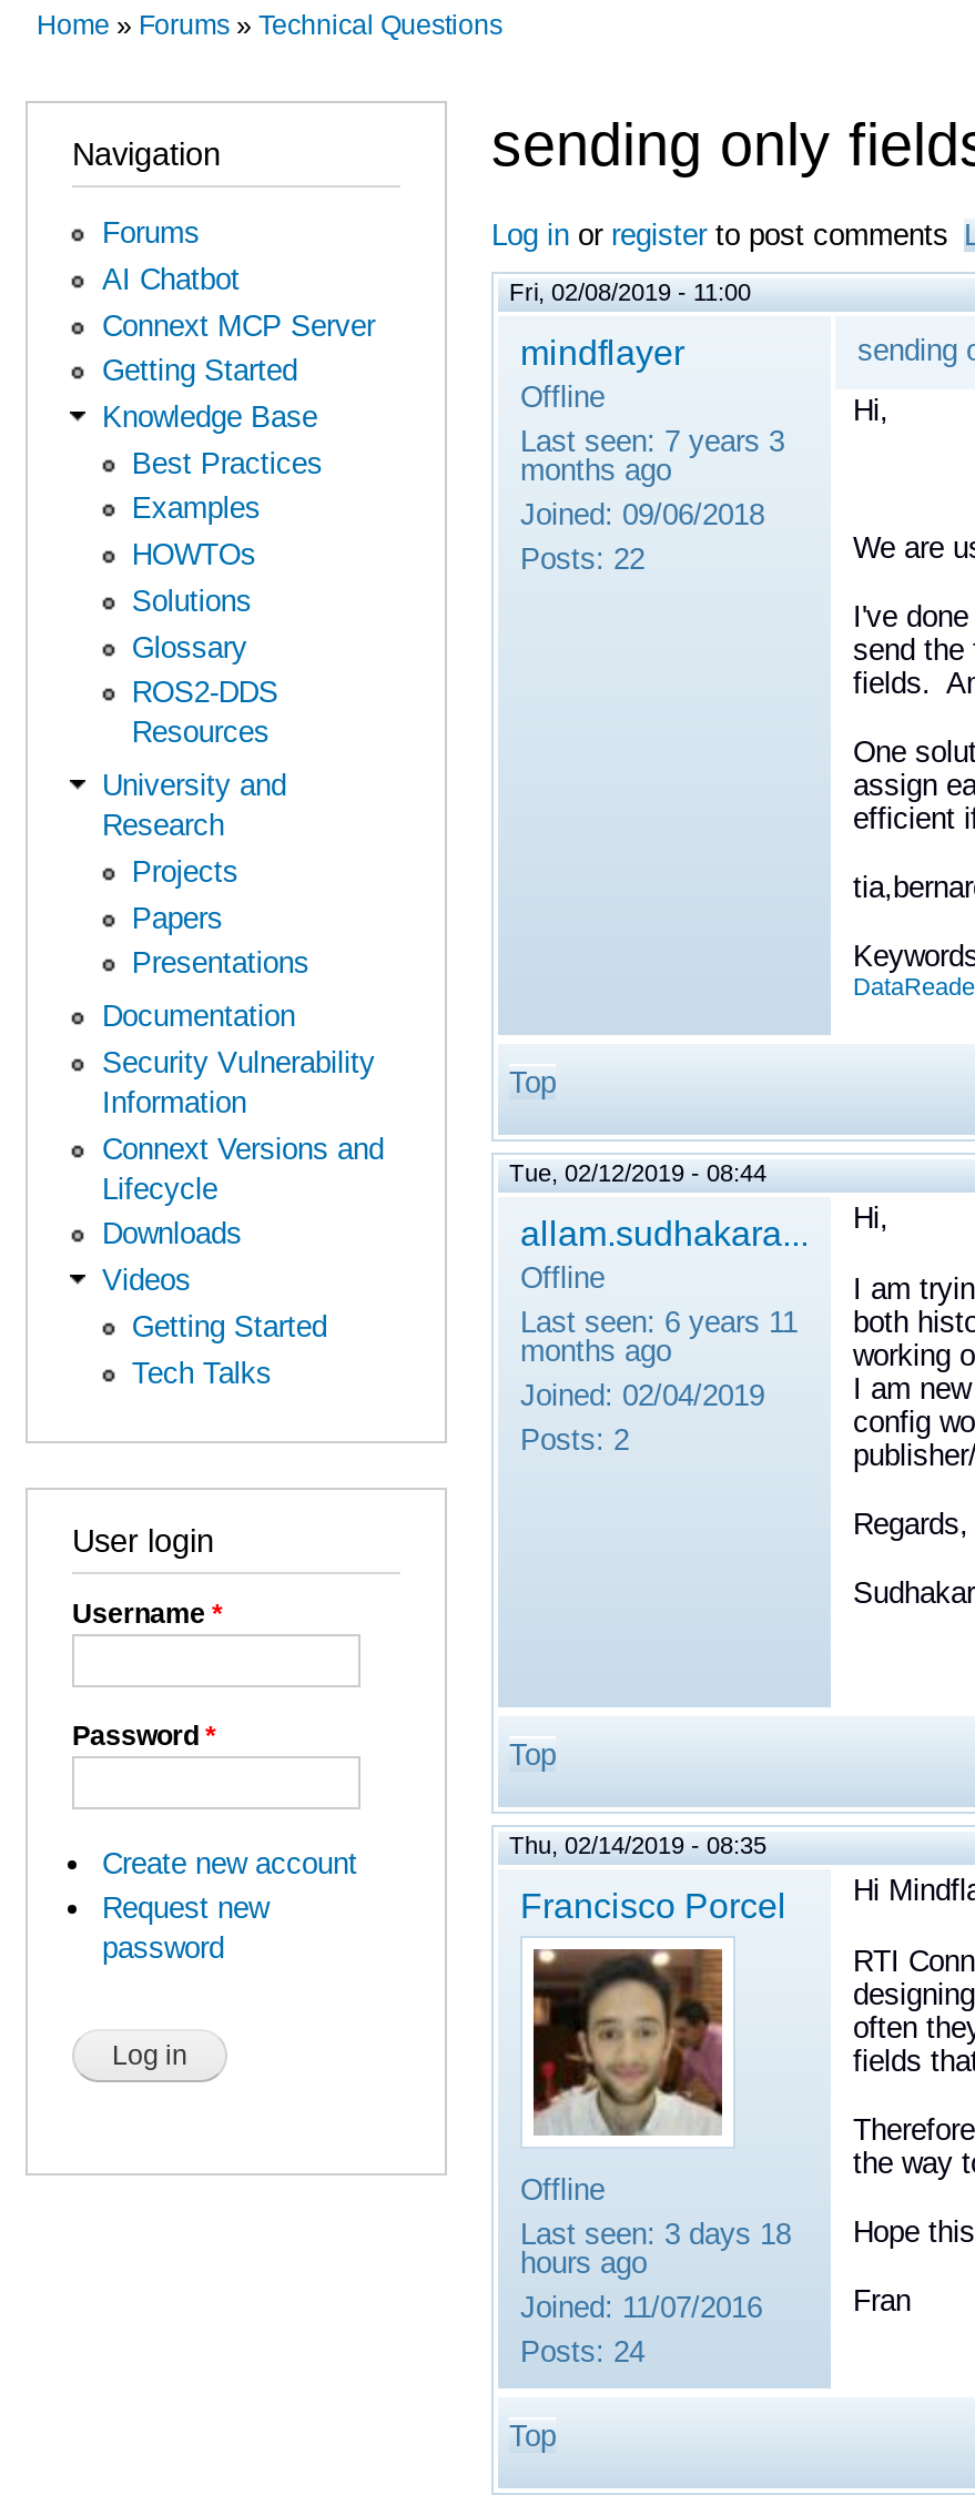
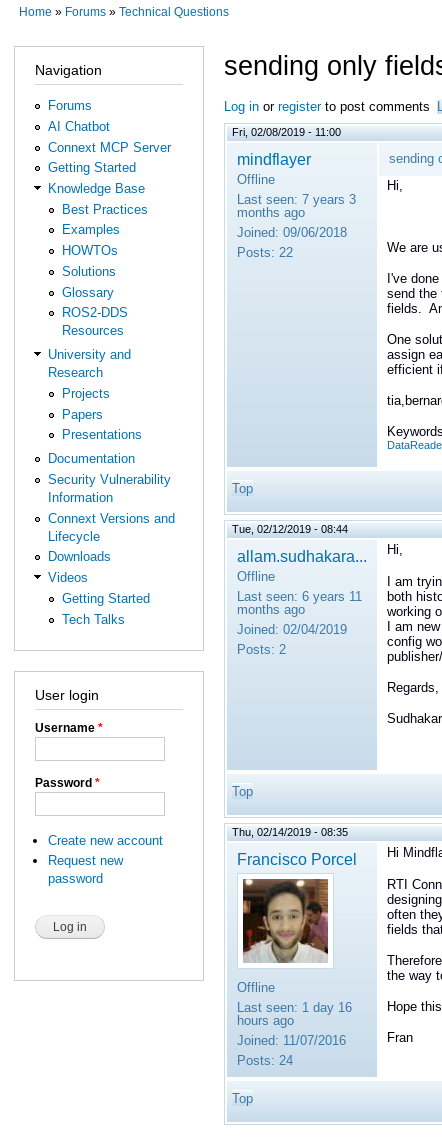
[520,2219,791,2252] Last seen: 3 days 18 -> [237,1000,352,1015] Last seen: 1 day 16

